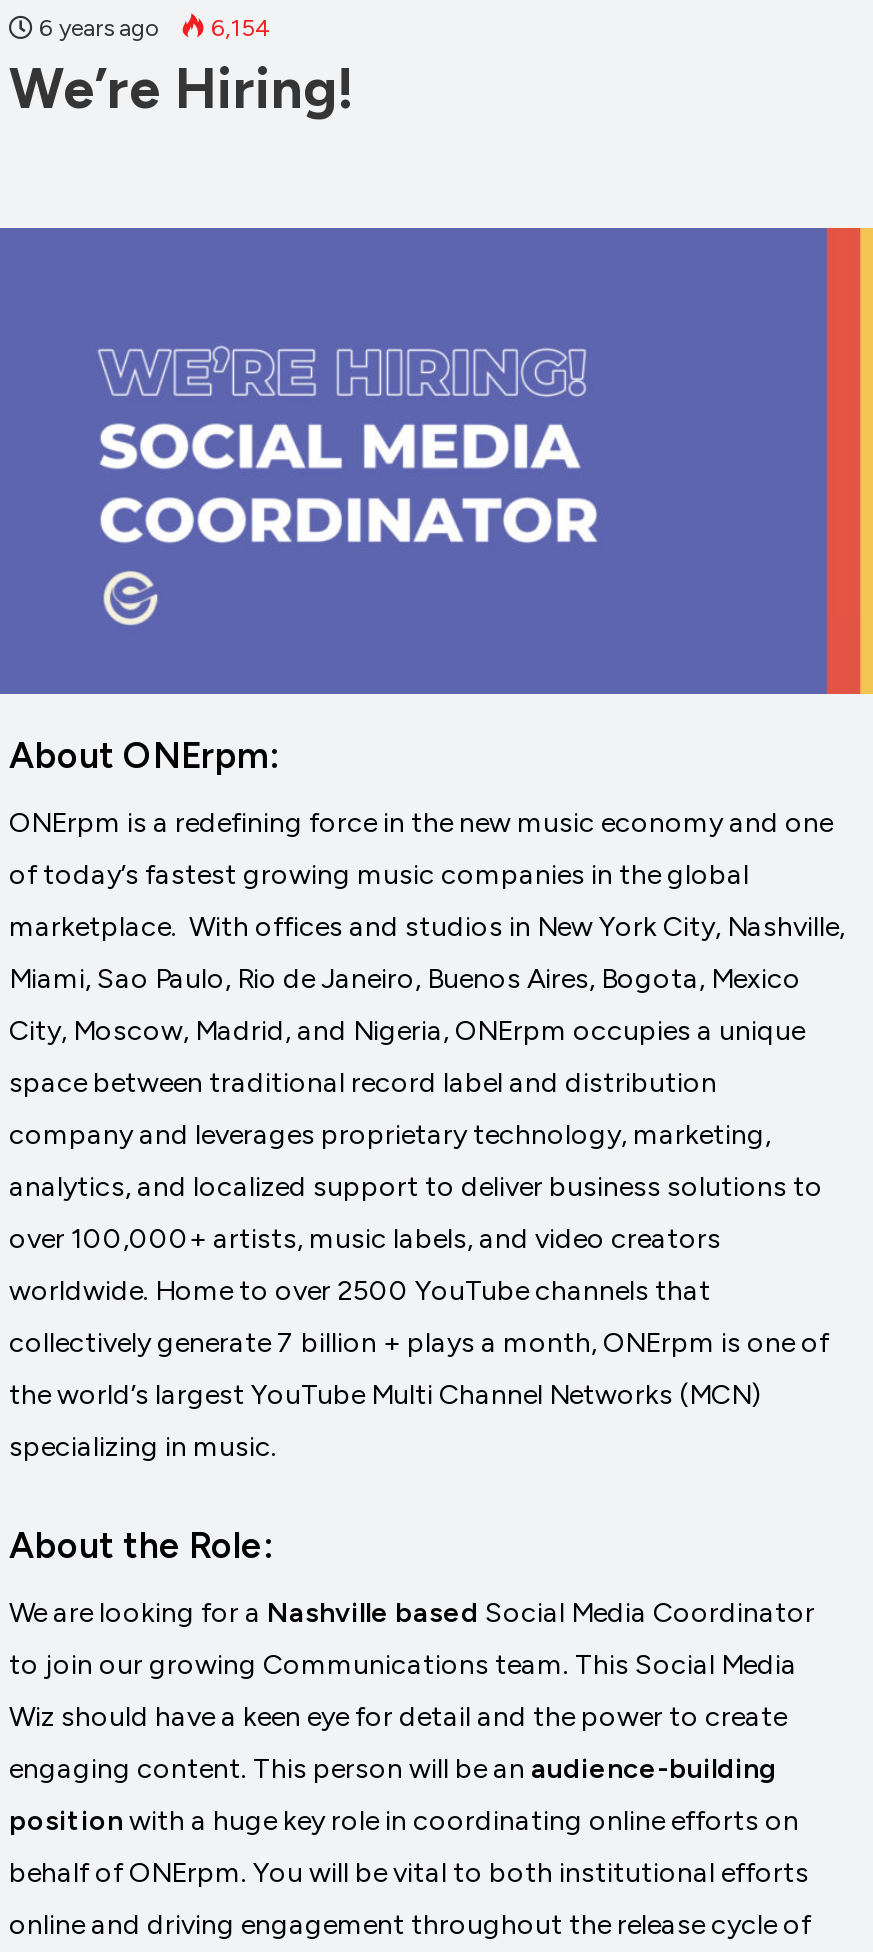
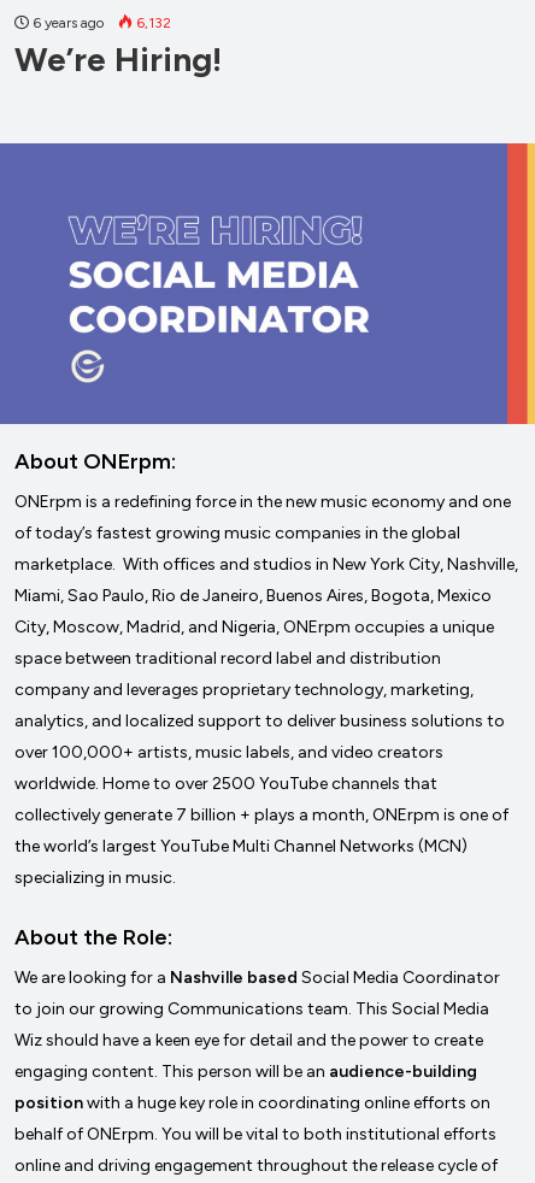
[39,14,269,42] 6 years ago 6,154 -> [33,14,171,31] 6 years ago 6,132

